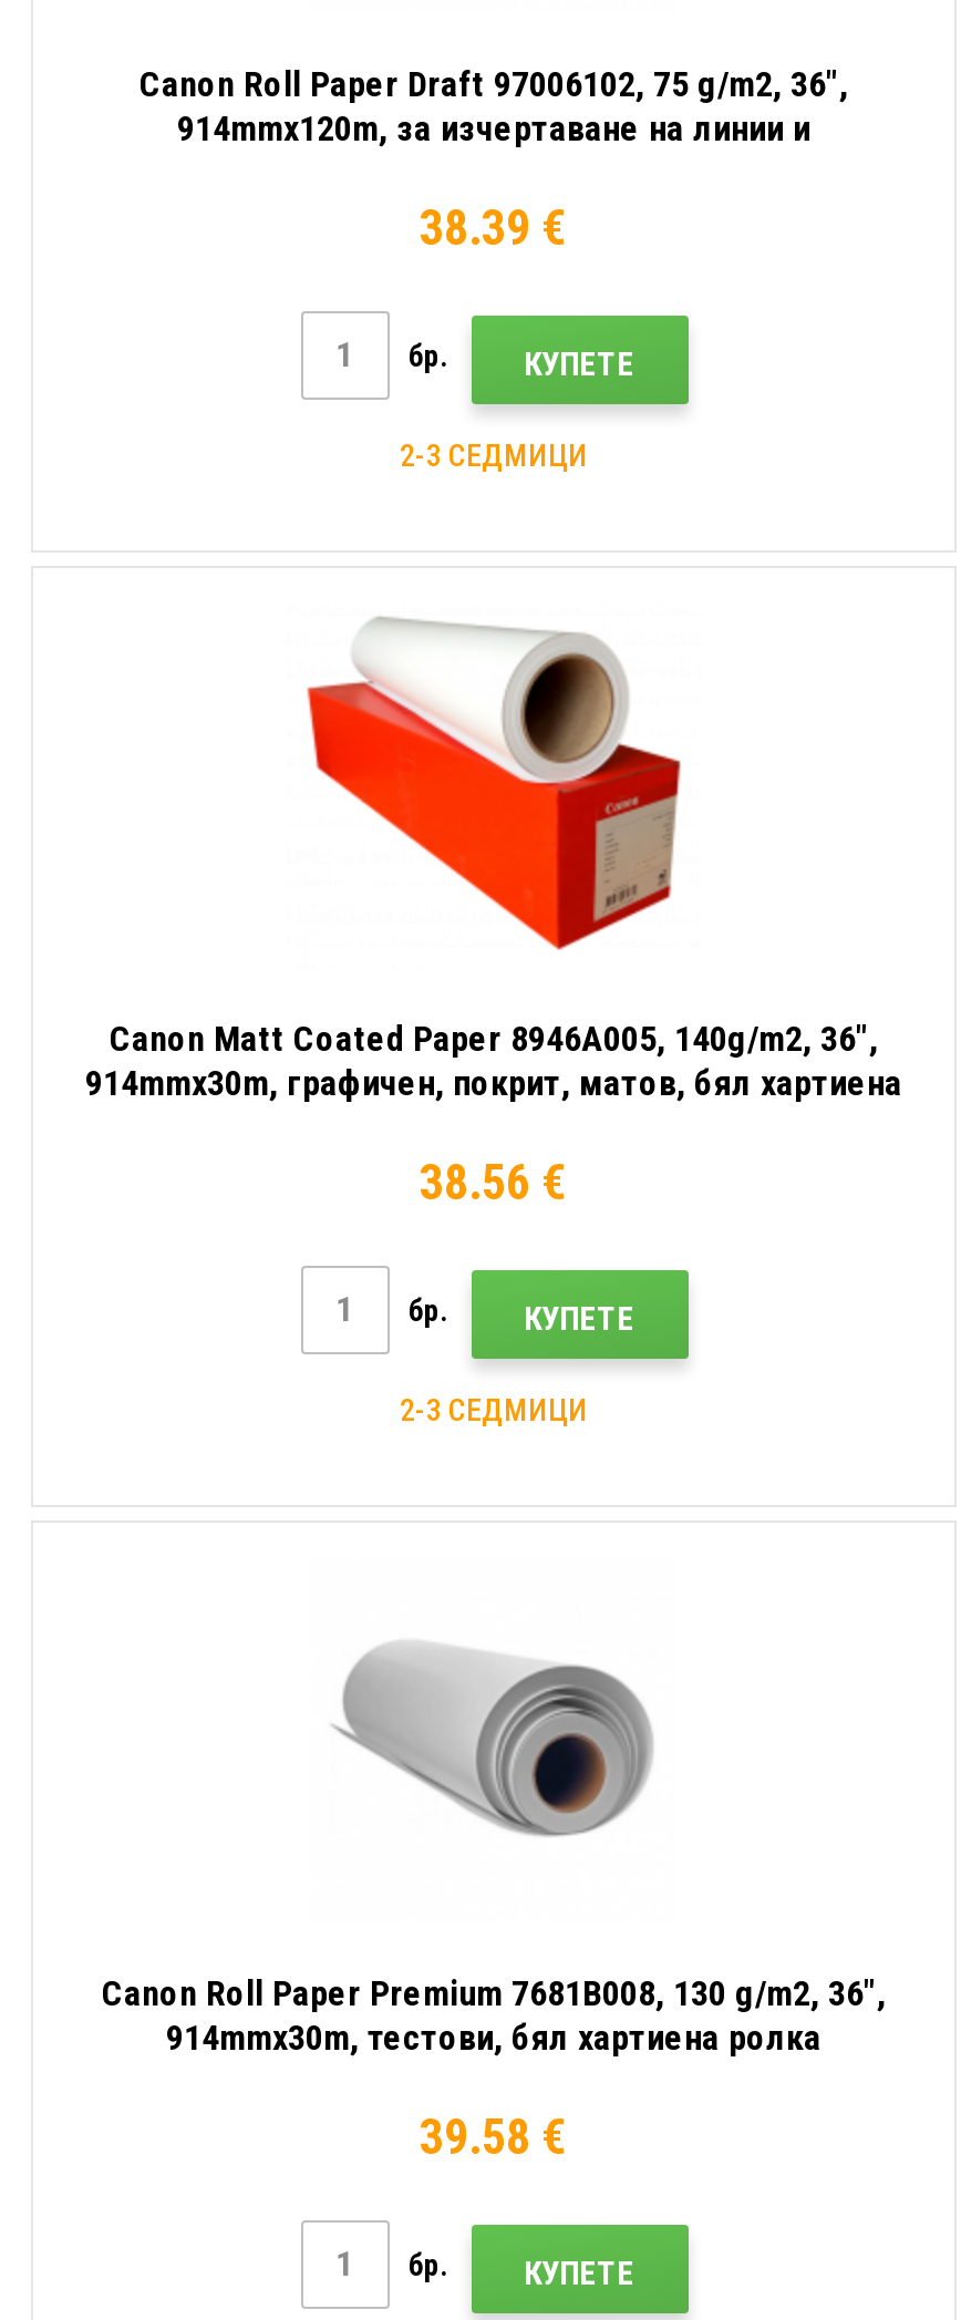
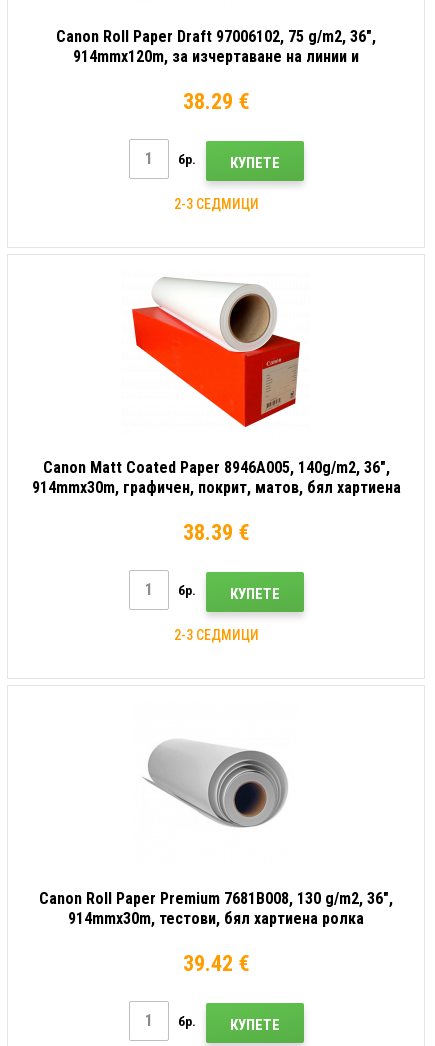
[420,200,568,255] 38.39 € -> [182,89,249,114] 38.29 €
[420,1155,568,1210] 38.56 € -> [182,520,249,545] 38.39 €
[420,2109,568,2165] 39.58 € -> [182,951,249,976] 39.42 €

